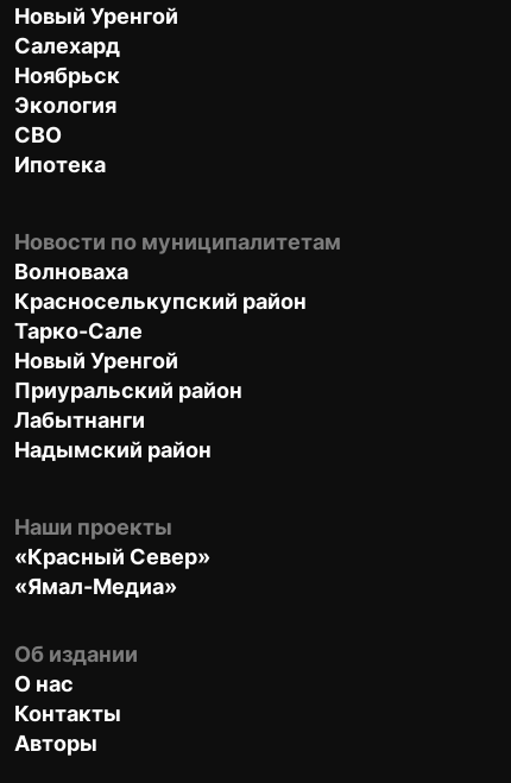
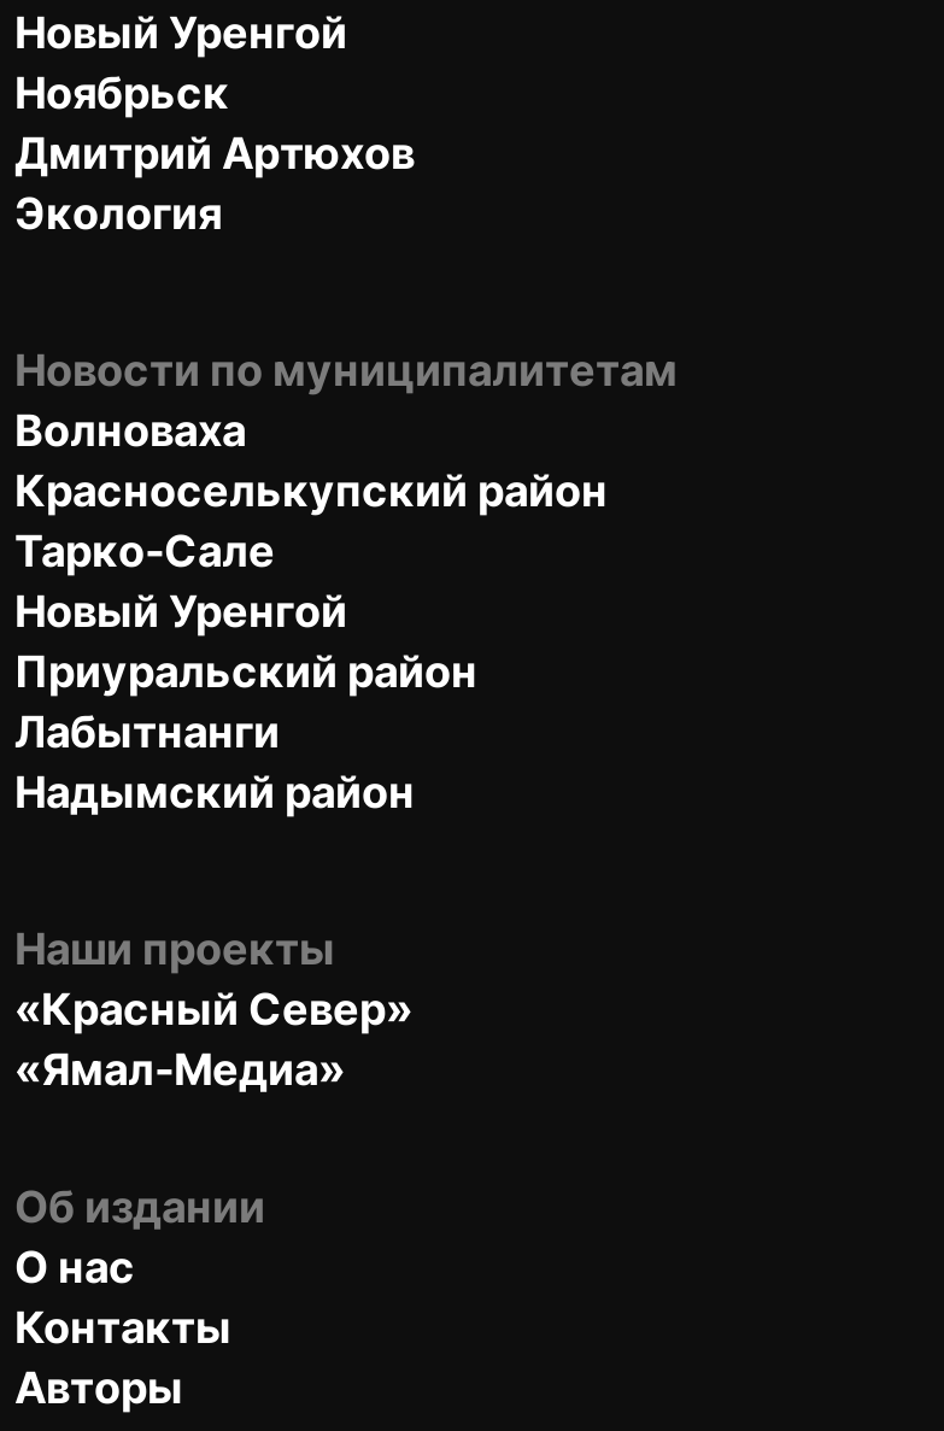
[14,33,120,58] Салехард -> none
none -> [14,127,415,178] Дмитрий Артюхов
[14,122,106,177] СВО | Ипотека -> none

